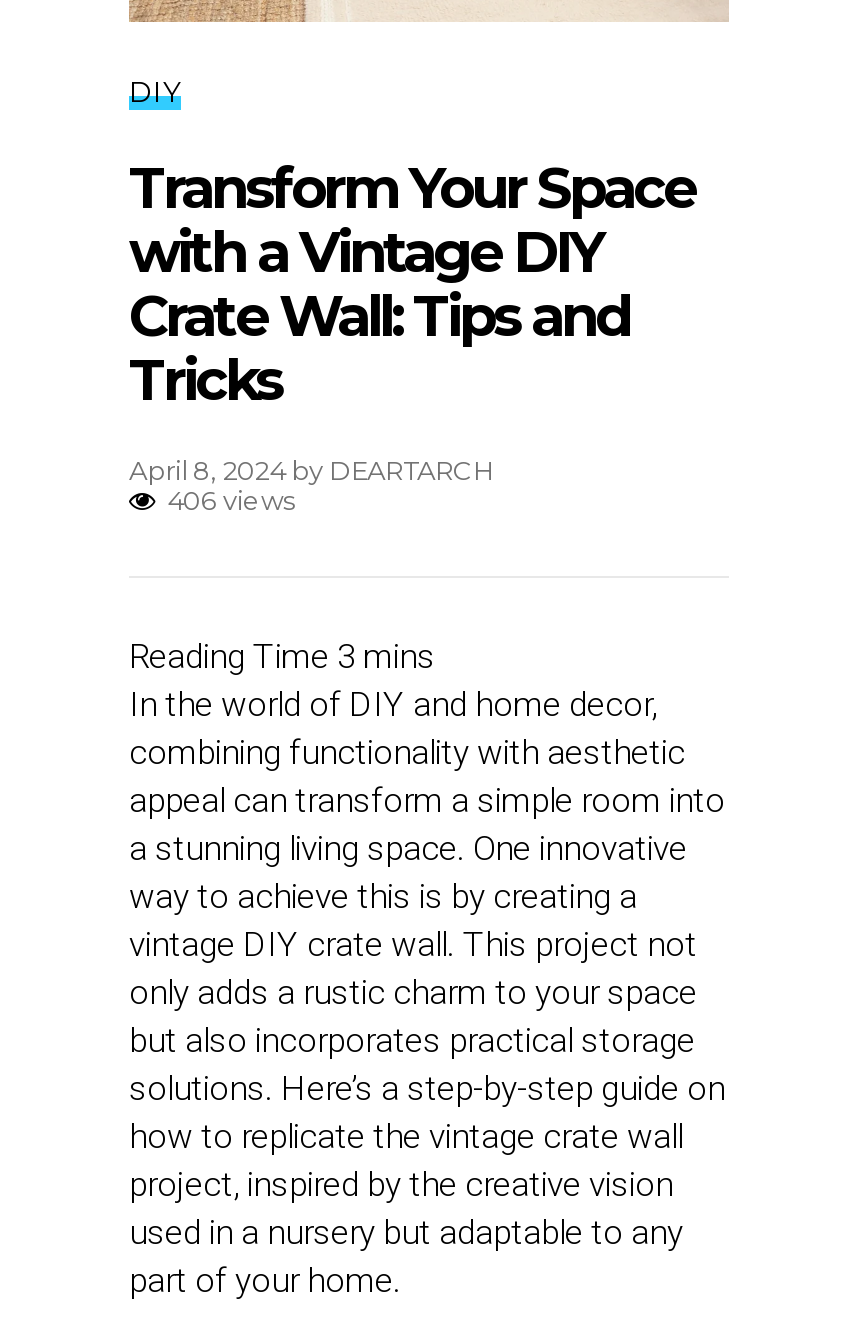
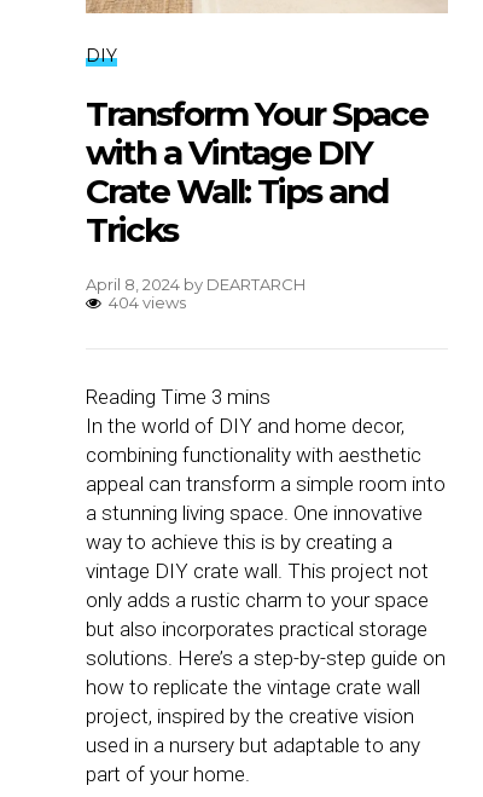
[167,483,295,515] 406 views -> [109,292,186,312] 404 views

